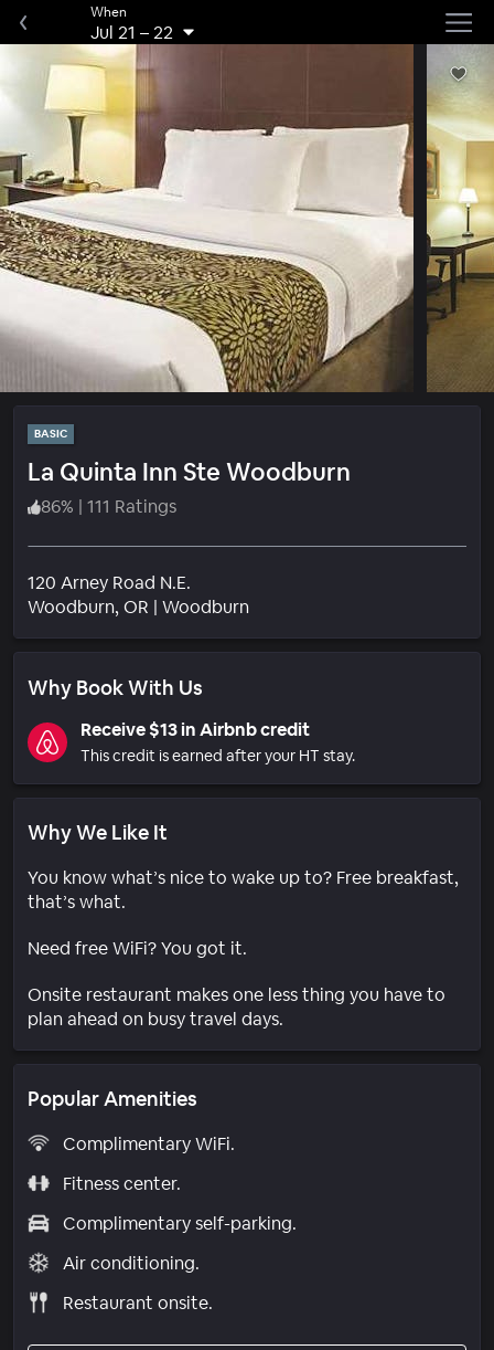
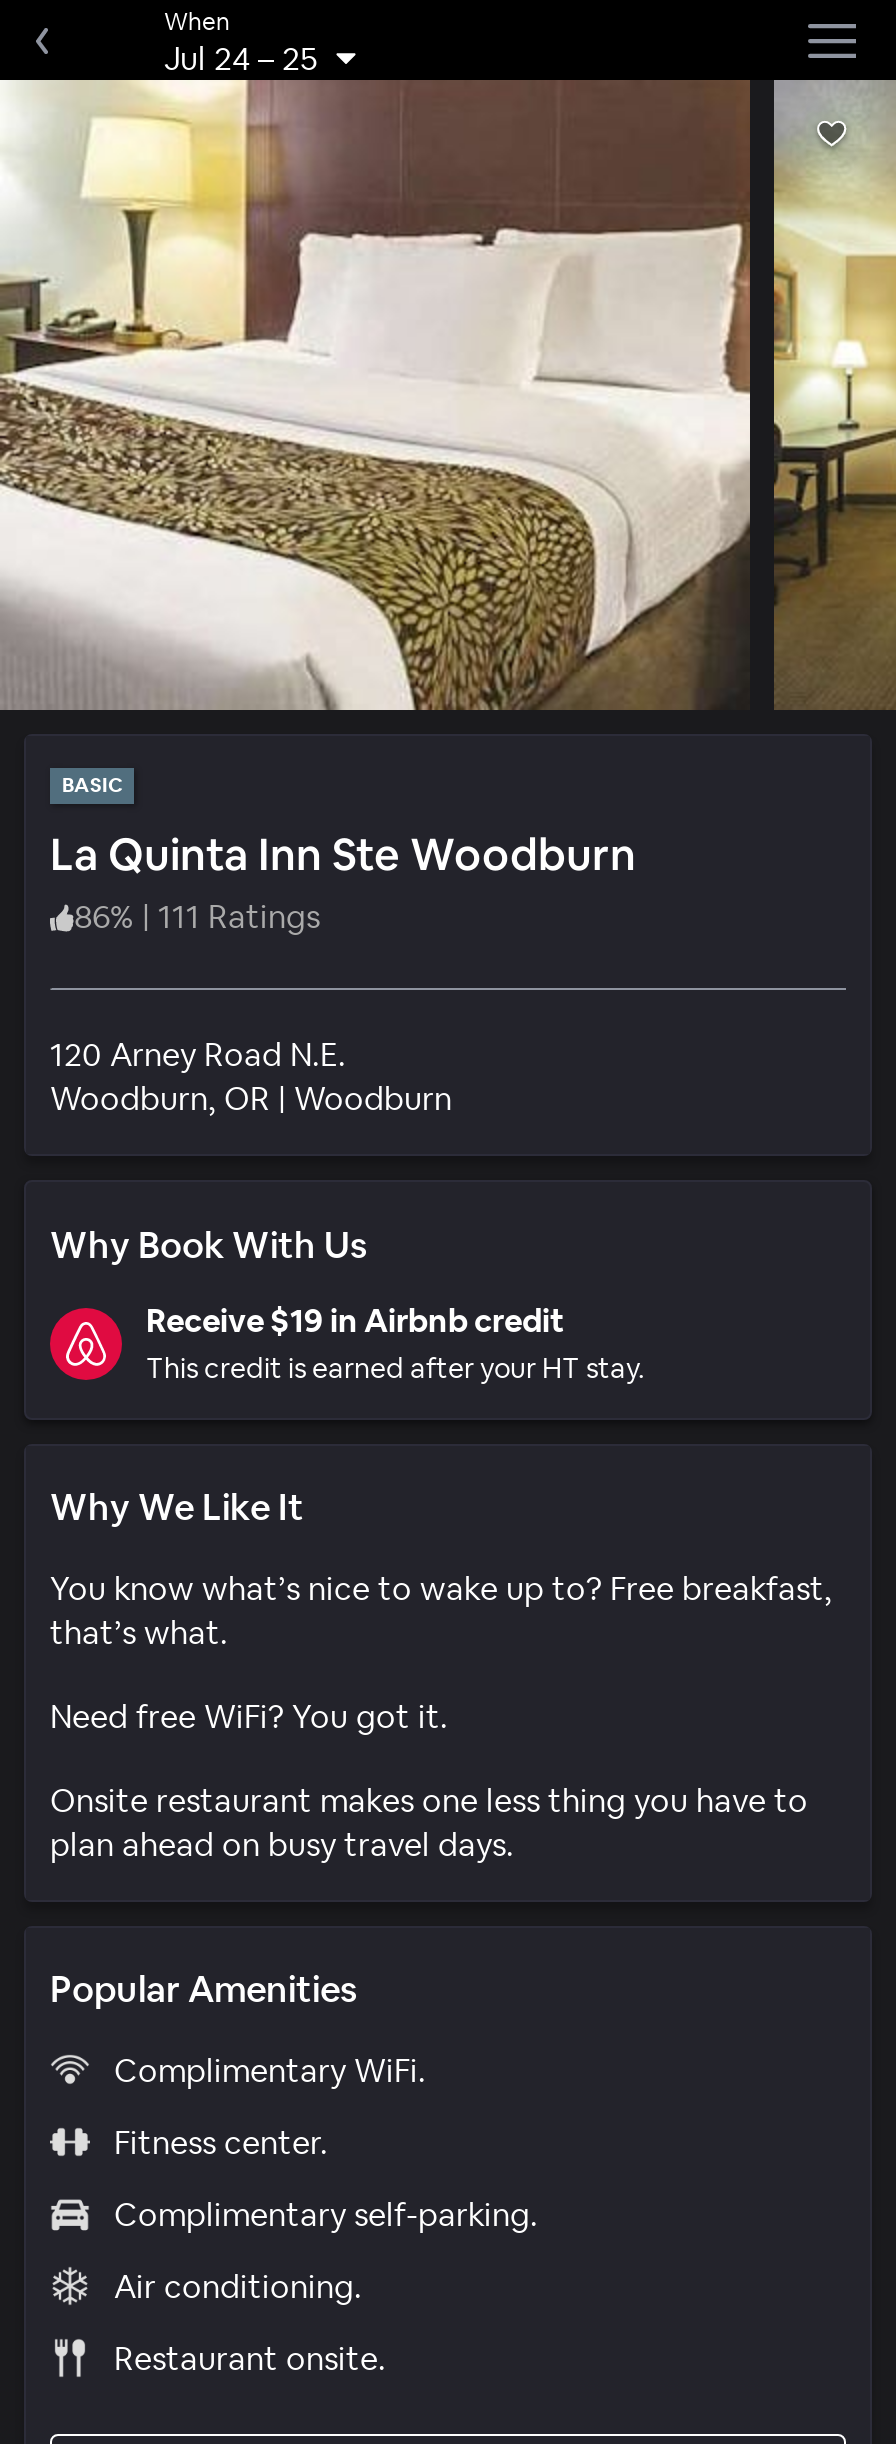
[90,20,173,44] Jul 21 – 22 -> [164,37,318,79] Jul 24 – 25
[80,718,310,741] Receive $13 in Airbnb credit -> [146,1300,564,1342] Receive $19 in Airbnb credit

